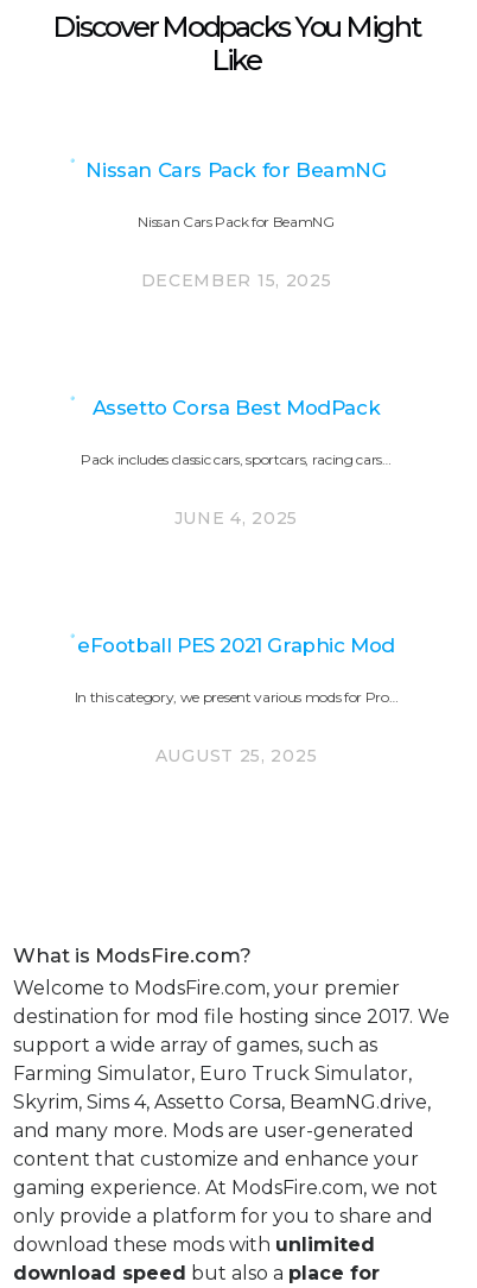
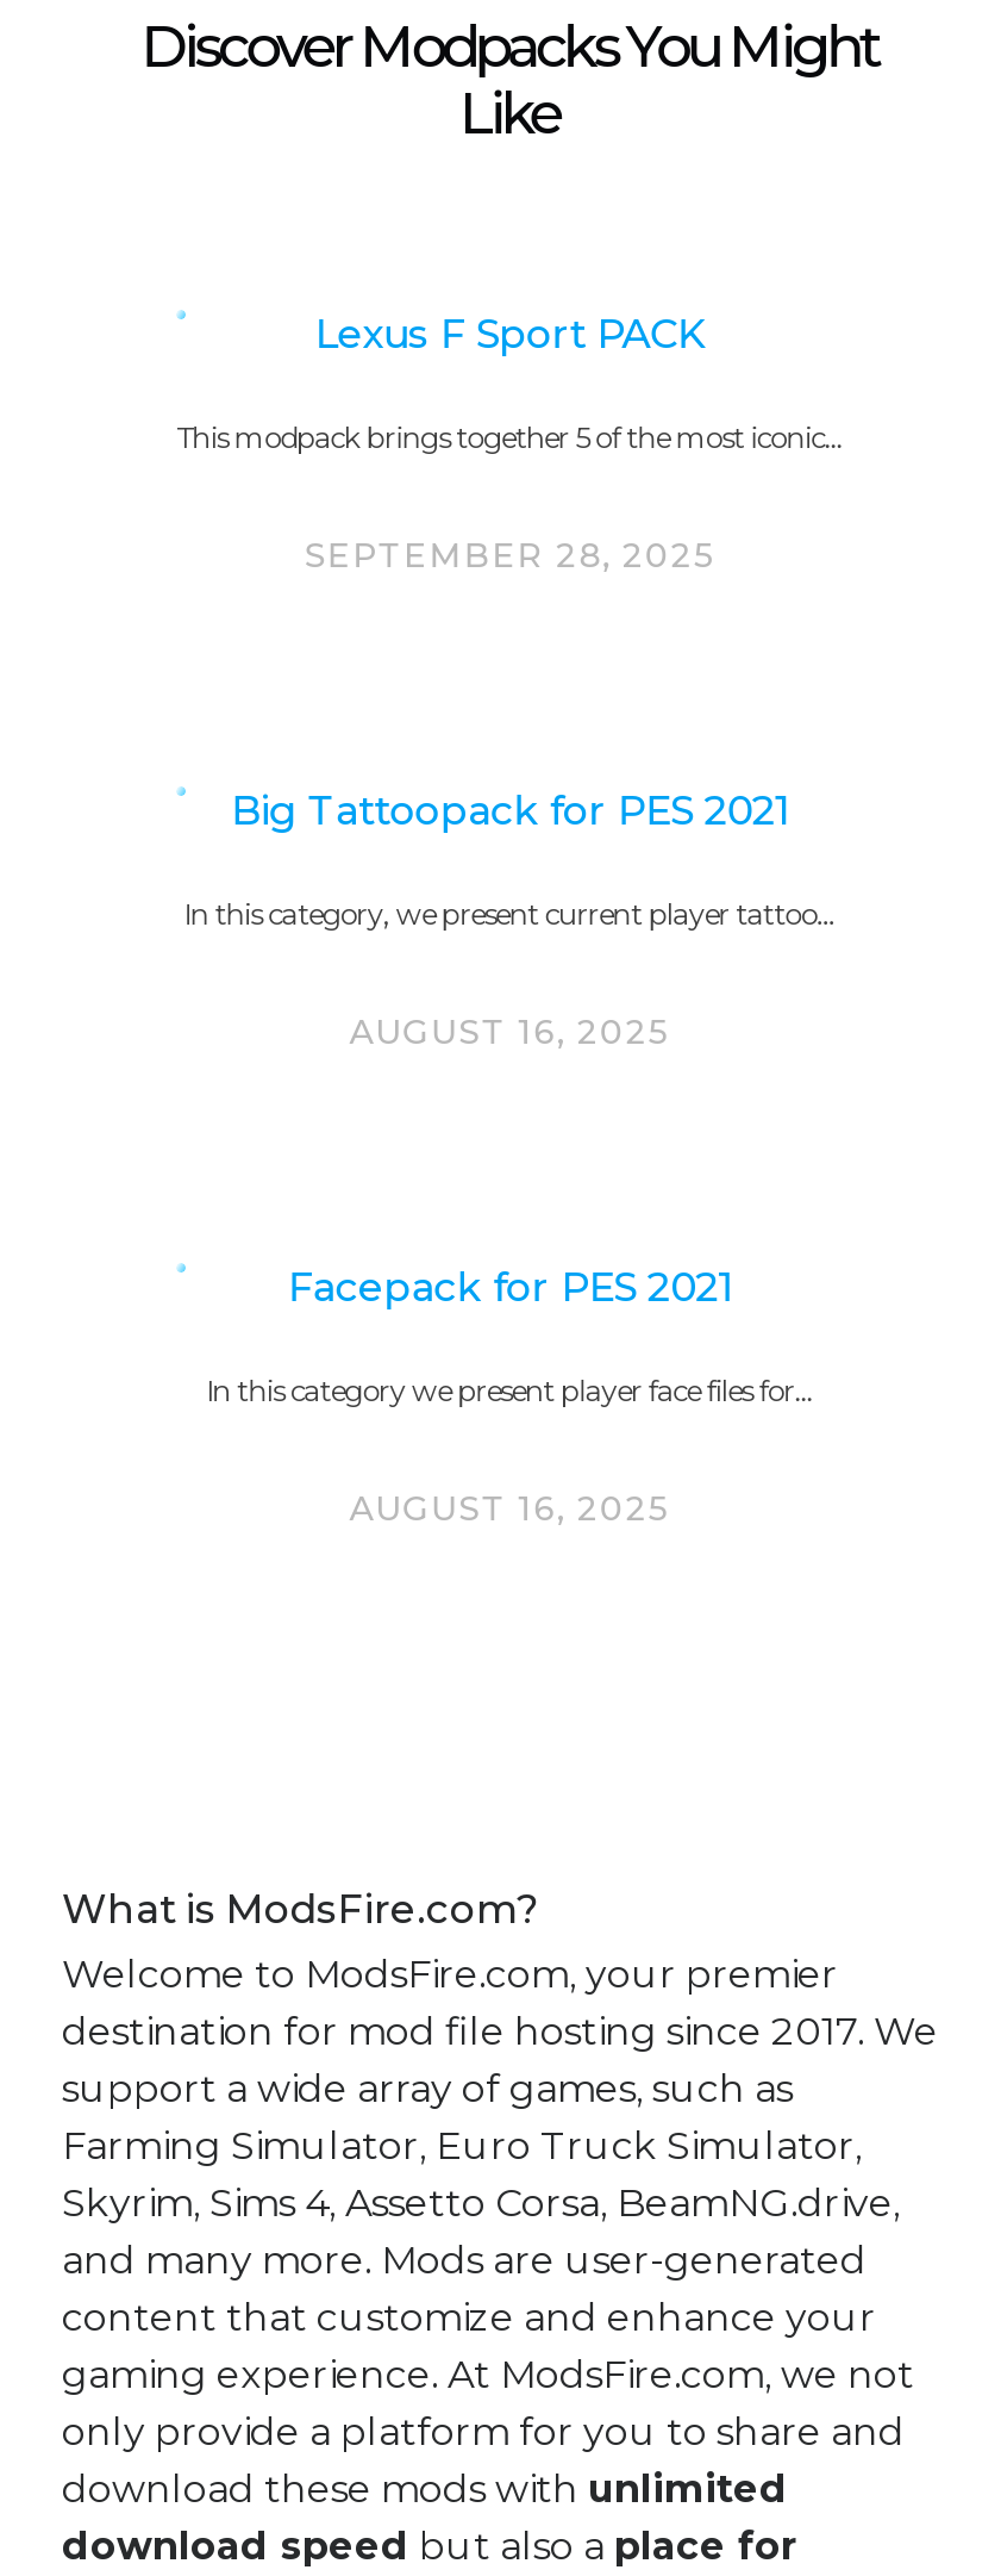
[86,158,386,181] Nissan Cars Pack for BeamNG -> [314,309,704,356] Lexus F Sport PACK
[138,212,334,230] Nissan Cars Pack for BeamNG -> [176,418,843,454] This modpack brings together 5 of the most iconic…
[141,269,332,291] DECEMBER 15, 2025 -> [304,533,715,576] SEPTEMBER 28, 2025
[92,395,380,419] Assetto Corsa Best ModPack -> [231,785,788,833] Big Tattoopack for PES 2021
[81,450,391,468] Pack includes classic cars, sportcars, racing cars… -> [184,895,835,931] In this category, we present current player tattoo…
[174,507,298,528] JUNE 4, 2025 -> [349,1009,669,1052] AUGUST 16, 2025
[77,633,395,657] eFootball PES 2021 Graphic Mod -> [287,1262,732,1310] Facepack for PES 2021
[74,687,398,705] In this category, we present various mods for Pro… -> [206,1372,813,1407] In this category we present player face files for…
[155,745,317,766] AUGUST 25, 2025 -> [349,1486,669,1529] AUGUST 16, 2025

